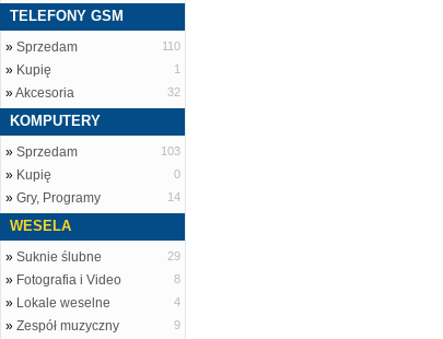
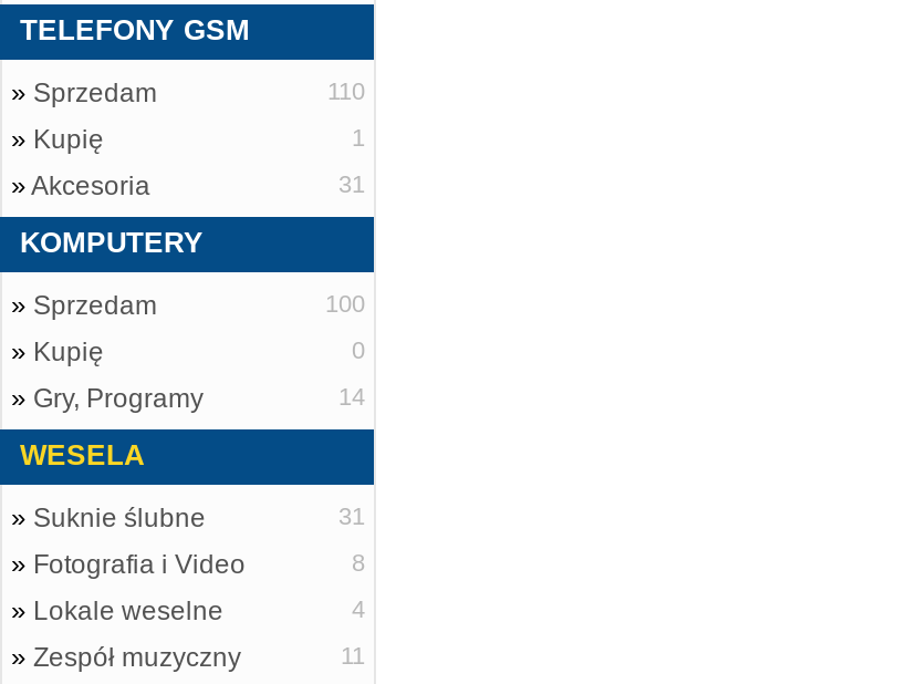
[167,85,180,98] 32 -> [338,170,365,197] 31
[161,144,180,157] 103 -> [325,290,365,317] 100
[167,249,180,262] 29 -> [338,502,365,529] 31
[174,318,180,331] 9 -> [341,642,365,669] 11

